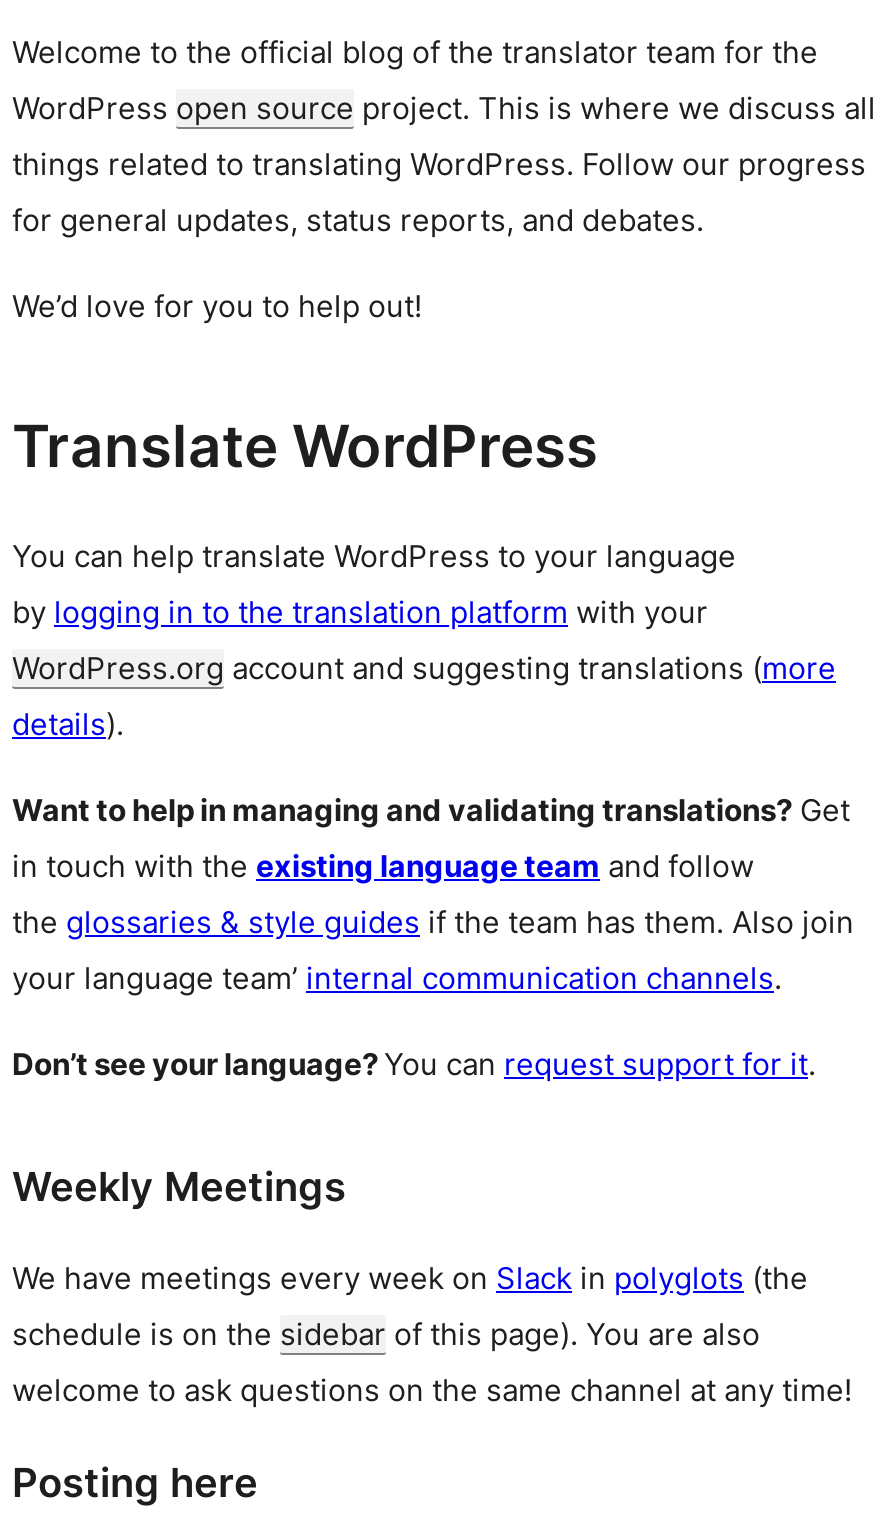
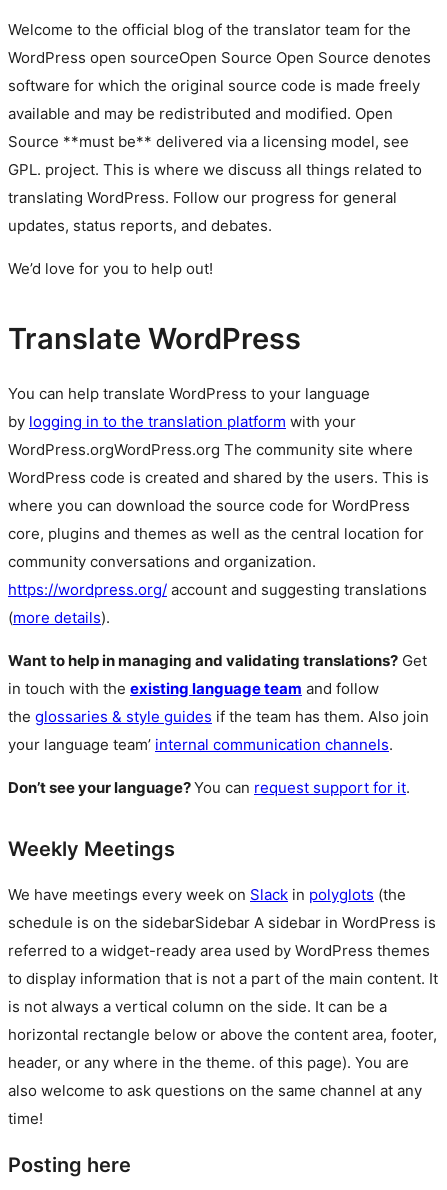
[12,89,876,239] WordPress open source project. This is where we discuss all | things related to translating WordPress. Follow our progress | for general updates, status reports, and debates. -> [8,48,431,235] WordPress open sourceOpen Source Open Source denotes | software for which the original source code is made freely | available and may be redistributed and modified. Open | Source **must be** delivered via a licensing model, see | GPL. project. This is where we discuss all things related to | translating WordPress. Follow our progress for general | updates, status reports, and debates.
[12,649,836,743] WordPress.org account and suggesting translations (more | details). -> [8,440,429,627] WordPress.orgWordPress.org The community site where | WordPress code is created and shared by the users. This is | where you can download the source code for WordPress | core, plugins and themes as well as the central location for | community conversations and organization. | https://wordpress.org/ account and suggesting translations | (more details).
[12,1315,852,1409] schedule is on the sidebar of this page). You are also | welcome to ask questions on the same channel at any time! -> [8,913,438,1128] schedule is on the sidebarSidebar A sidebar in WordPress is | referred to a widget-ready area used by WordPress themes | to display information that is not a part of the main content. It | is not always a vertical column on the side. It can be a | horizontal rectangle below or above the content area, footer, | header, or any where in the theme. of this page). You are | also welcome to ask questions on the same channel at any | time!

